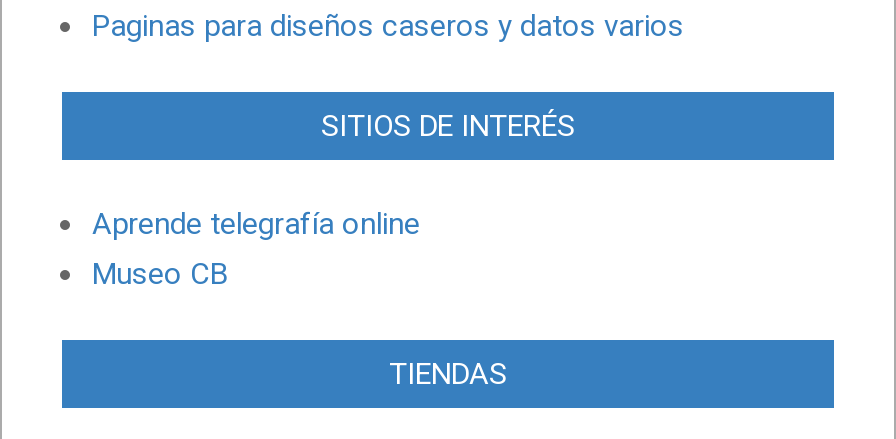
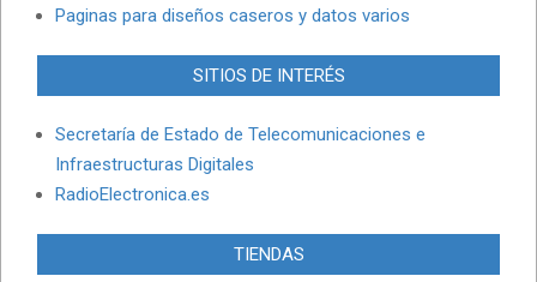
[92,206,420,292] Aprende telegrafía online | Museo CB -> [55,124,426,205] Secretaría de Estado de Telecomunicaciones e | Infraestructuras Digitales | RadioElectronica.es

